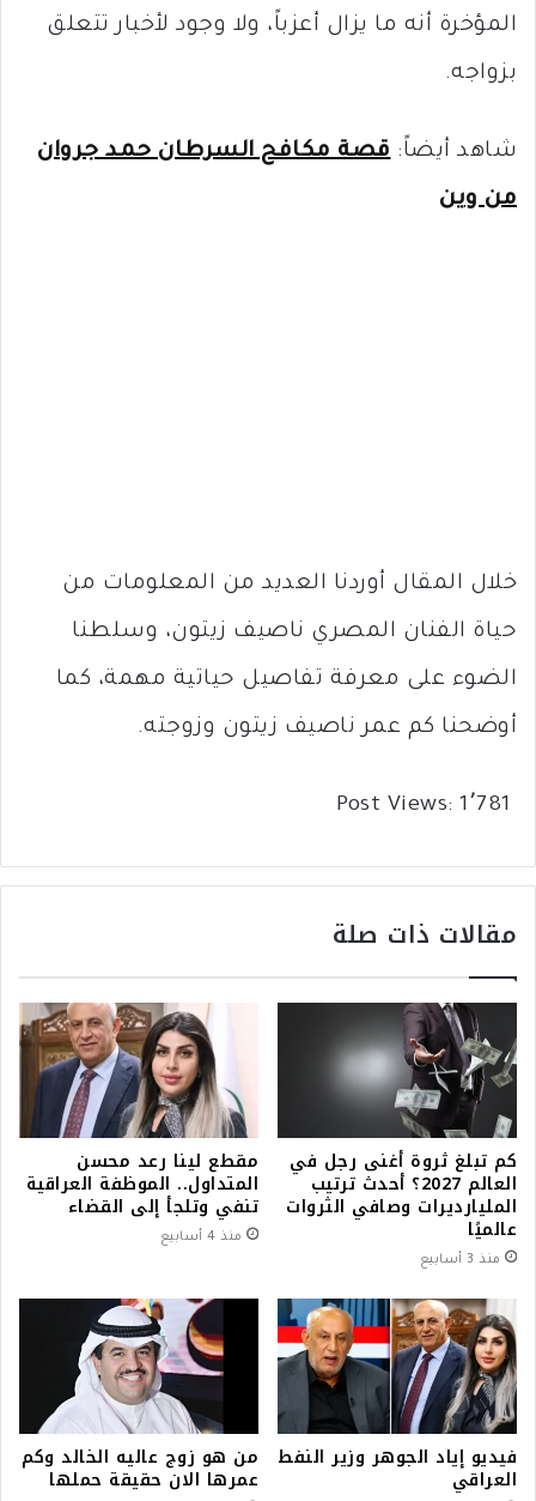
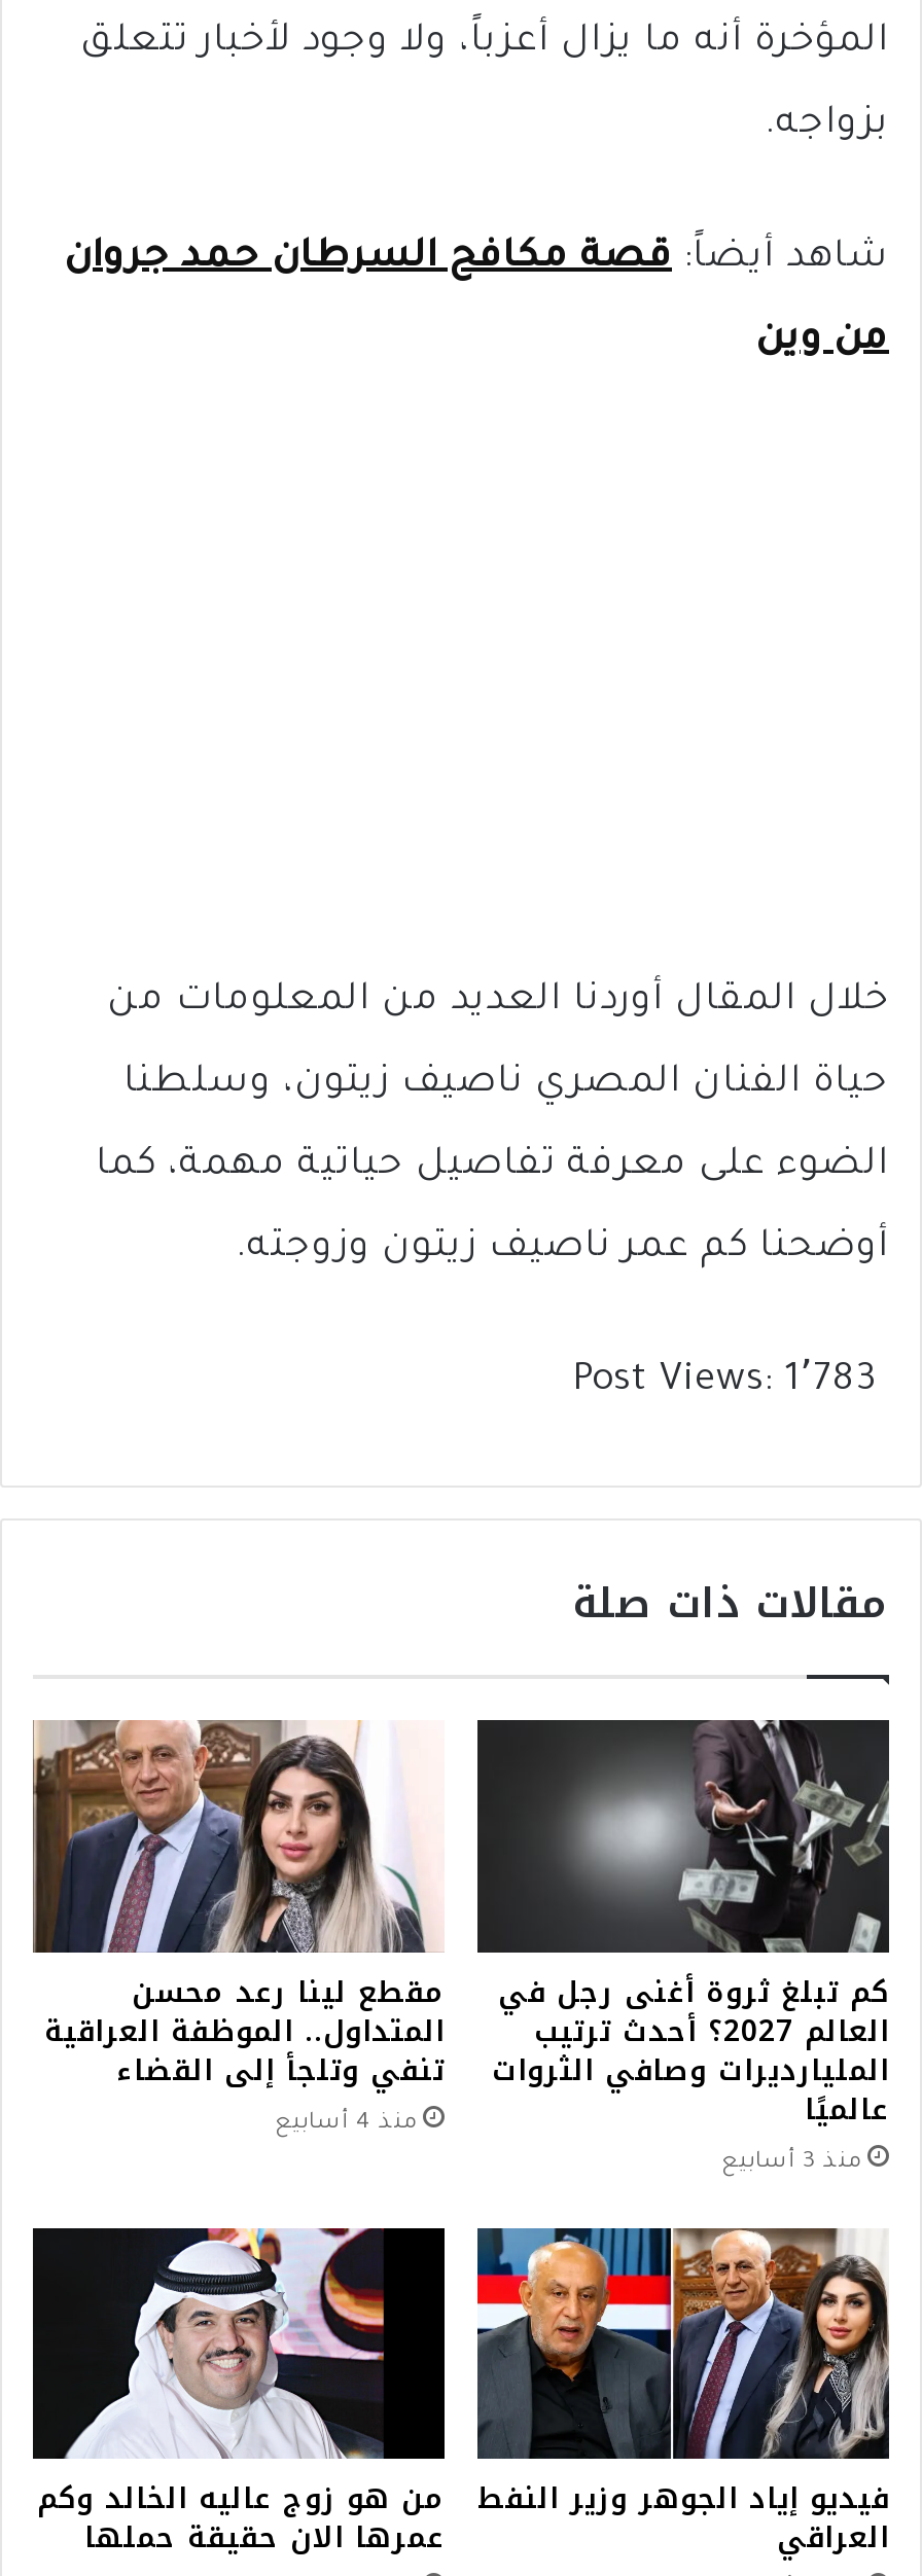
[336,794,510,818] Post Views: 1٬781 -> [572,1362,878,1403] Post Views: 1٬783

